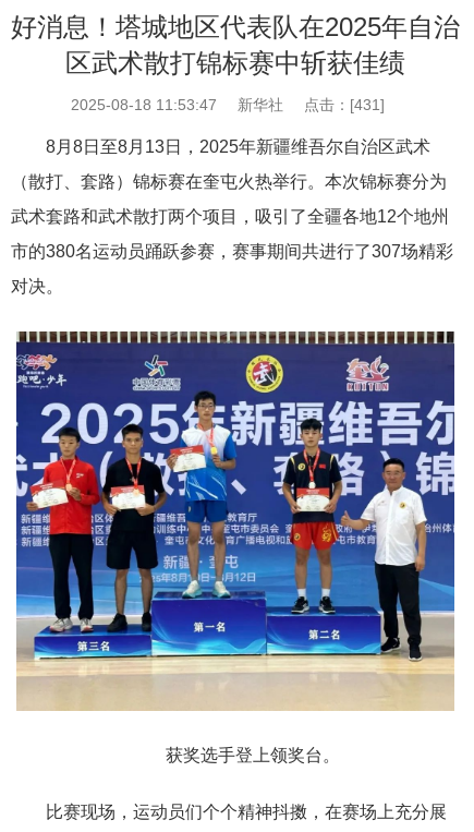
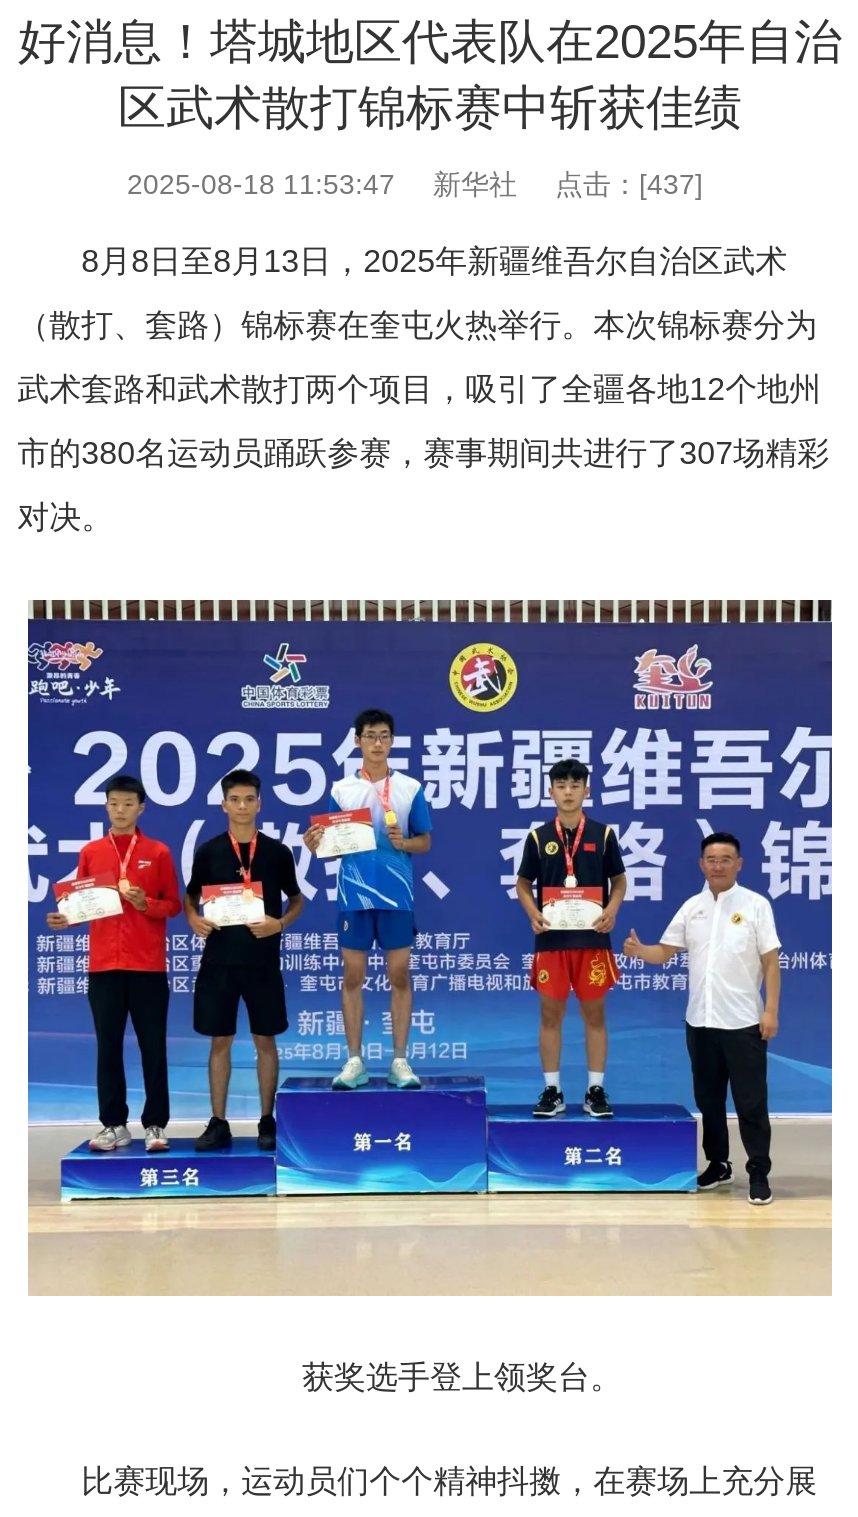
[70,96,384,114] 2025-08-18 11:53:47 新华社 点击：[431] -> [127,168,703,200] 2025-08-18 11:53:47 新华社 点击：[437]

